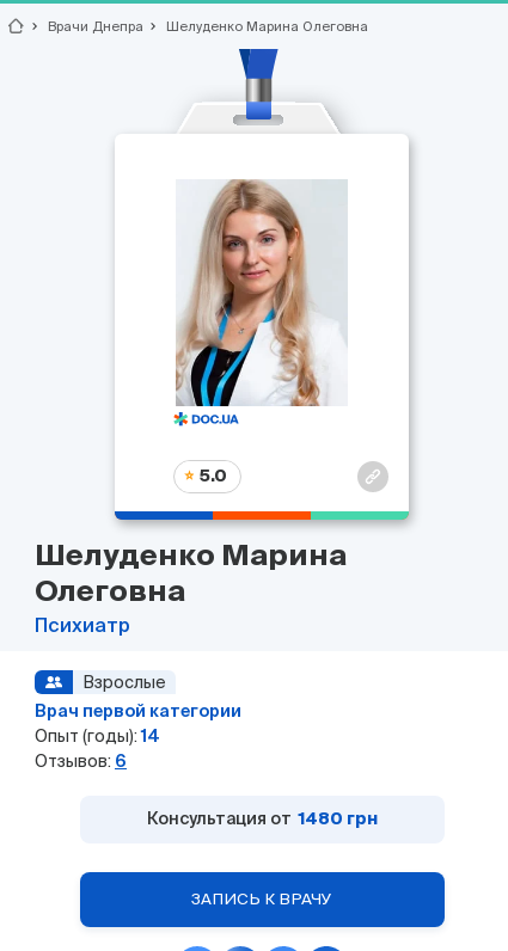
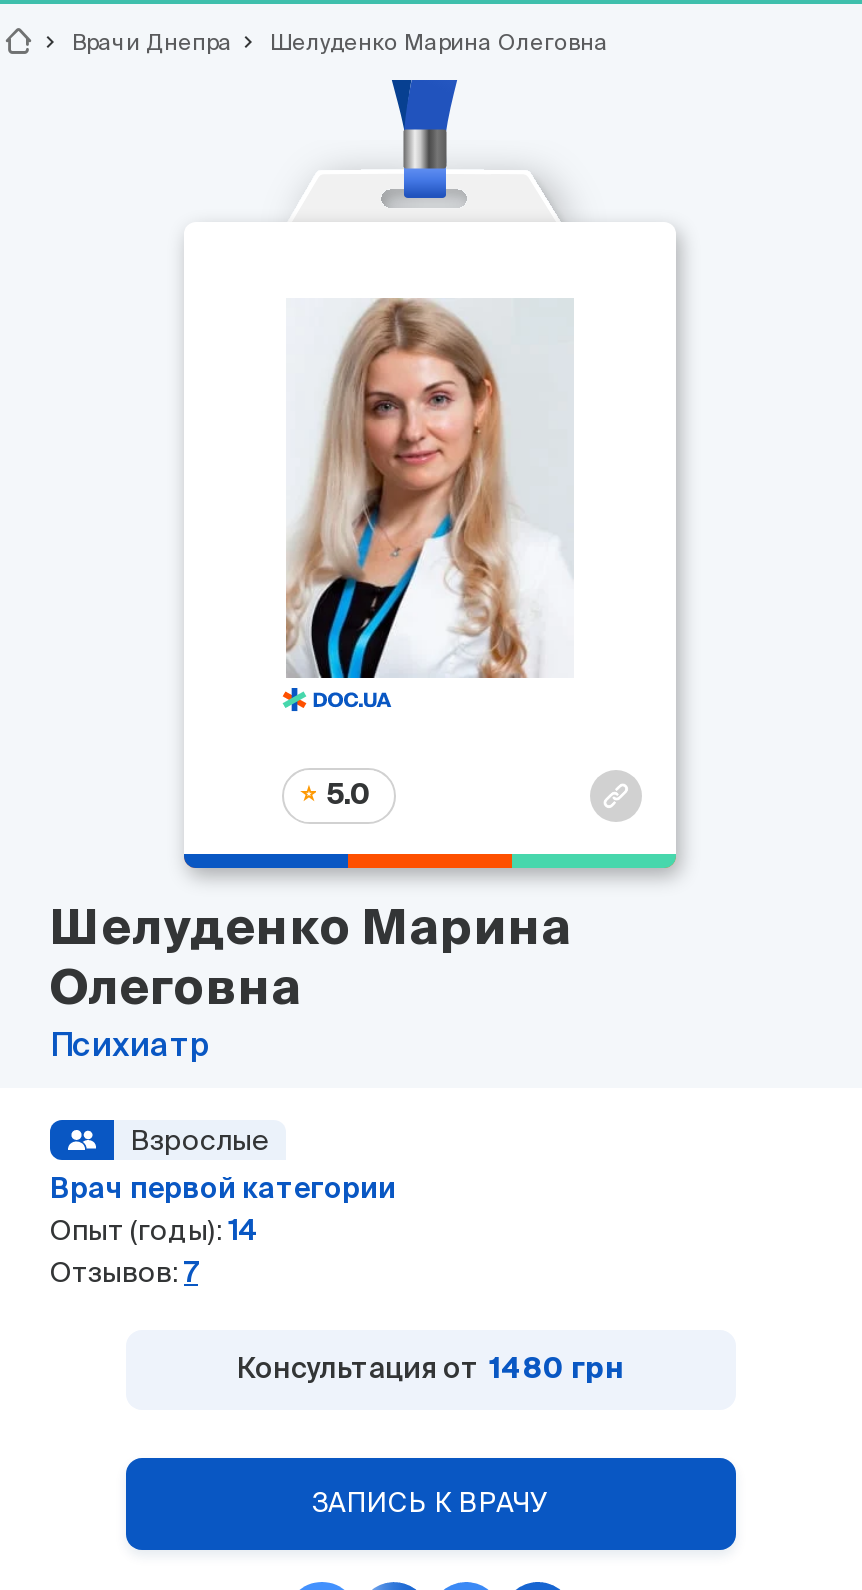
[35,751,127,770] Отзывов: 6 -> [50,1256,198,1288] Отзывов: 7

